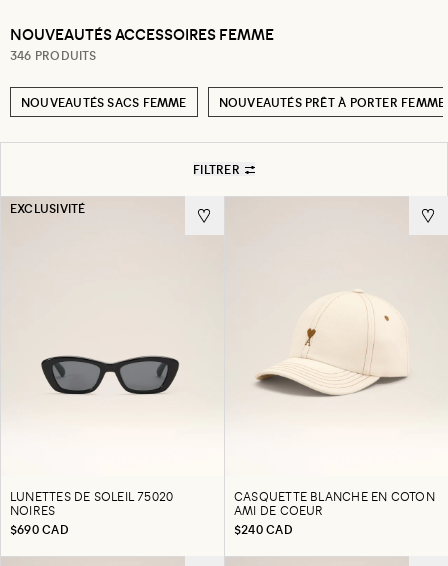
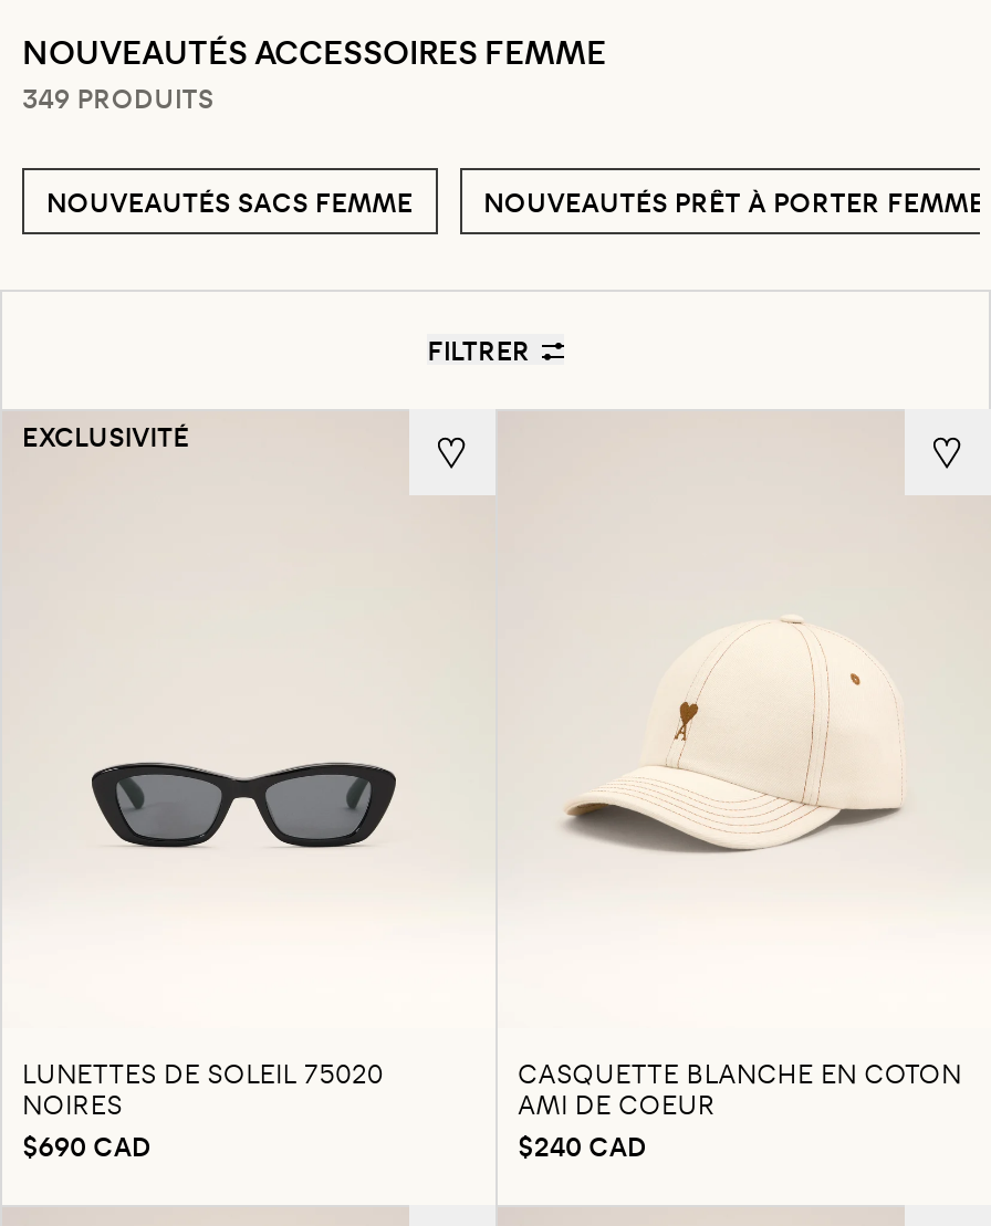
[10,47,97,63] 346 PRODUITS -> [22,80,214,115] 349 PRODUITS

